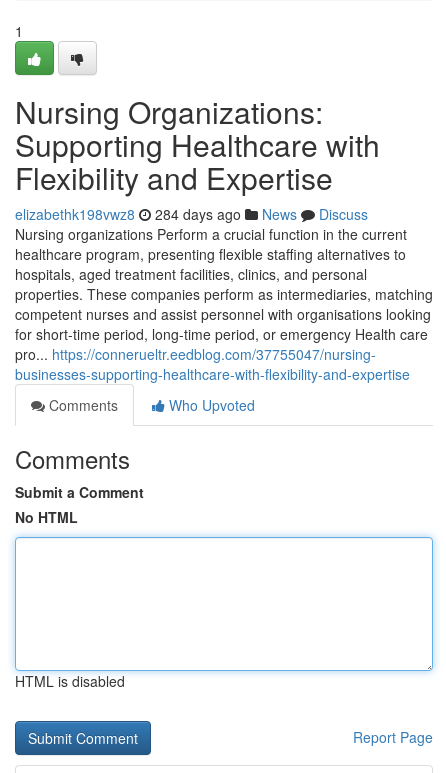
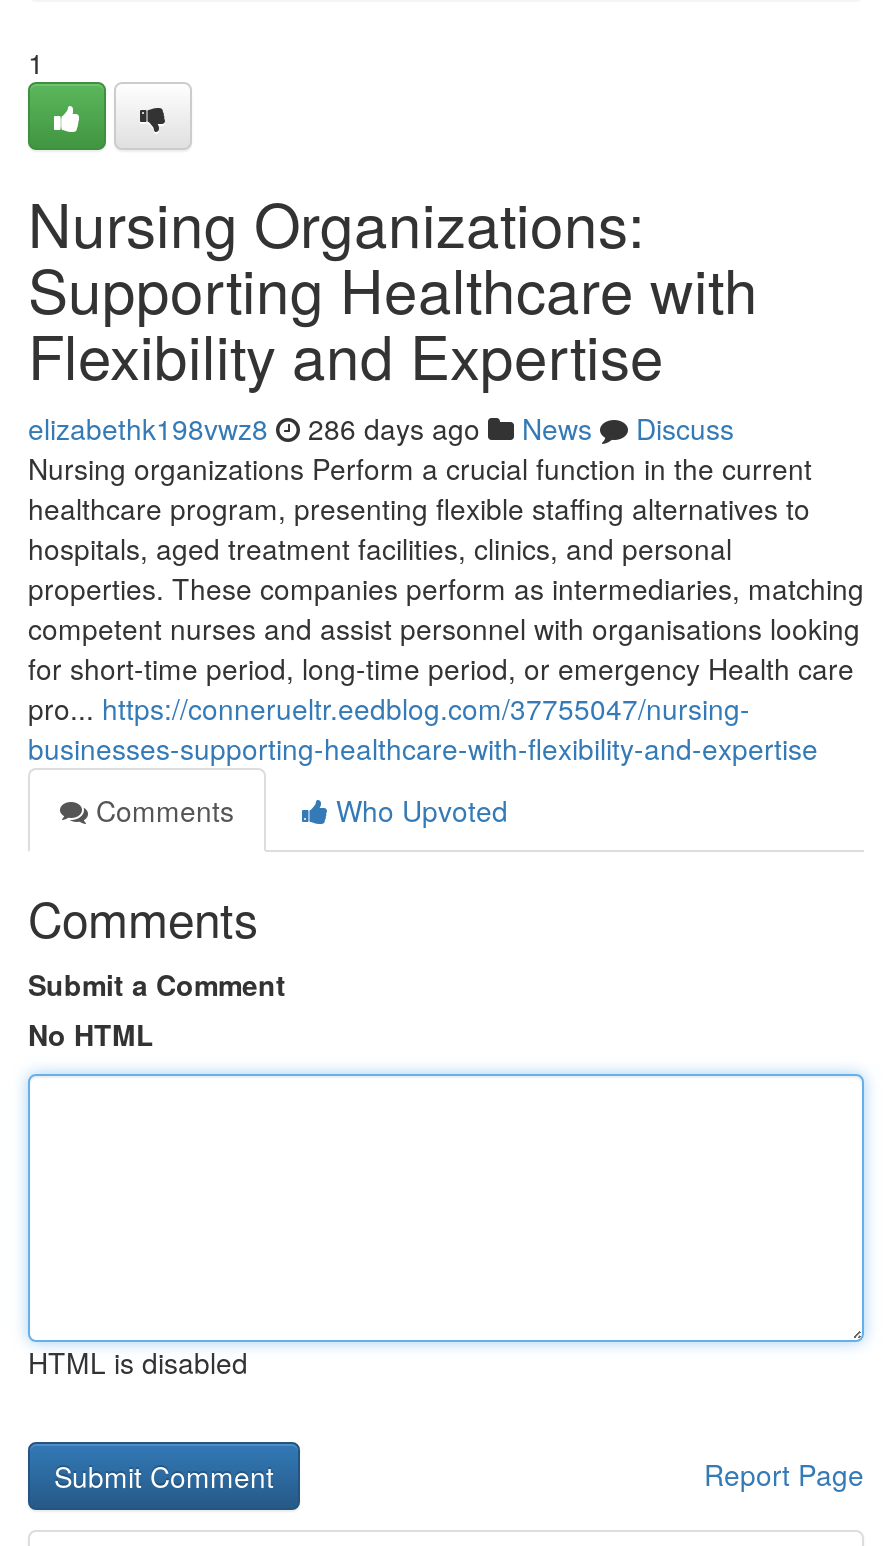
[15,204,368,224] elizabethk198vwz8 284 days ago News Discuss -> [28,408,734,448] elizabethk198vwz8 286 days ago News Discuss

